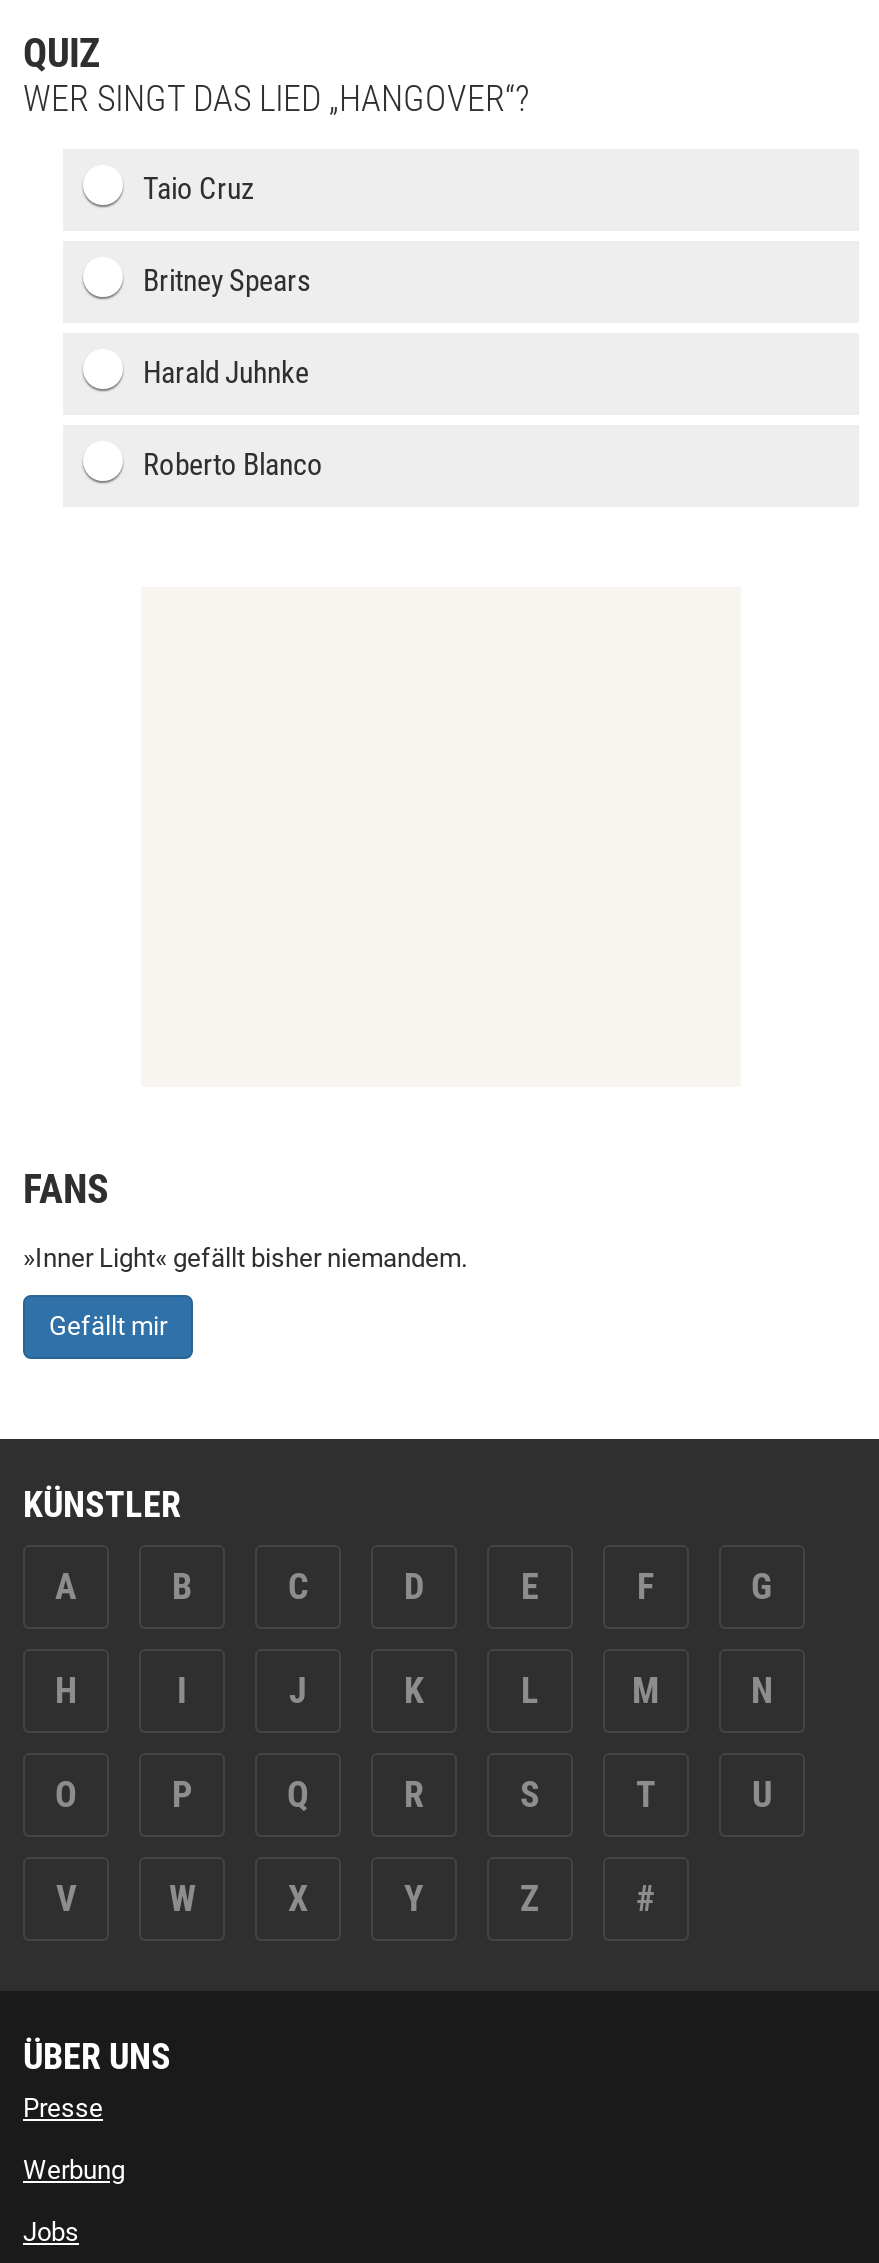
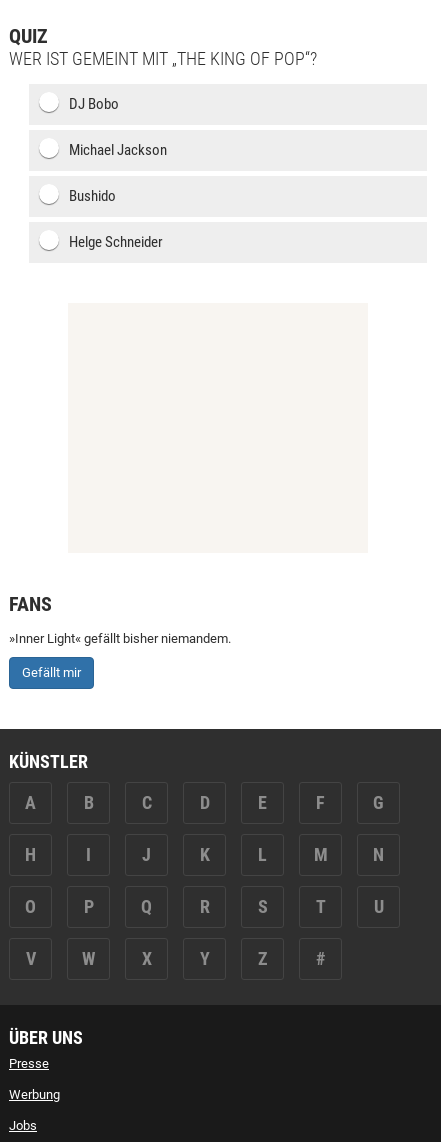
[23,77,529,119] WER SINGT DAS LIED „HANGOVER“? -> [9,48,317,69] WER IST GEMEINT MIT „THE KING OF POP“?
[143,171,255,207] Taio Cruz -> [69,95,119,113] DJ Bobo
[143,263,311,299] Britney Spears -> [69,141,167,159] Michael Jackson
[143,355,309,391] Harald Juhnke -> [69,187,116,205] Bushido
[143,447,323,483] Roberto Blanco -> [69,233,163,251] Helge Schneider

